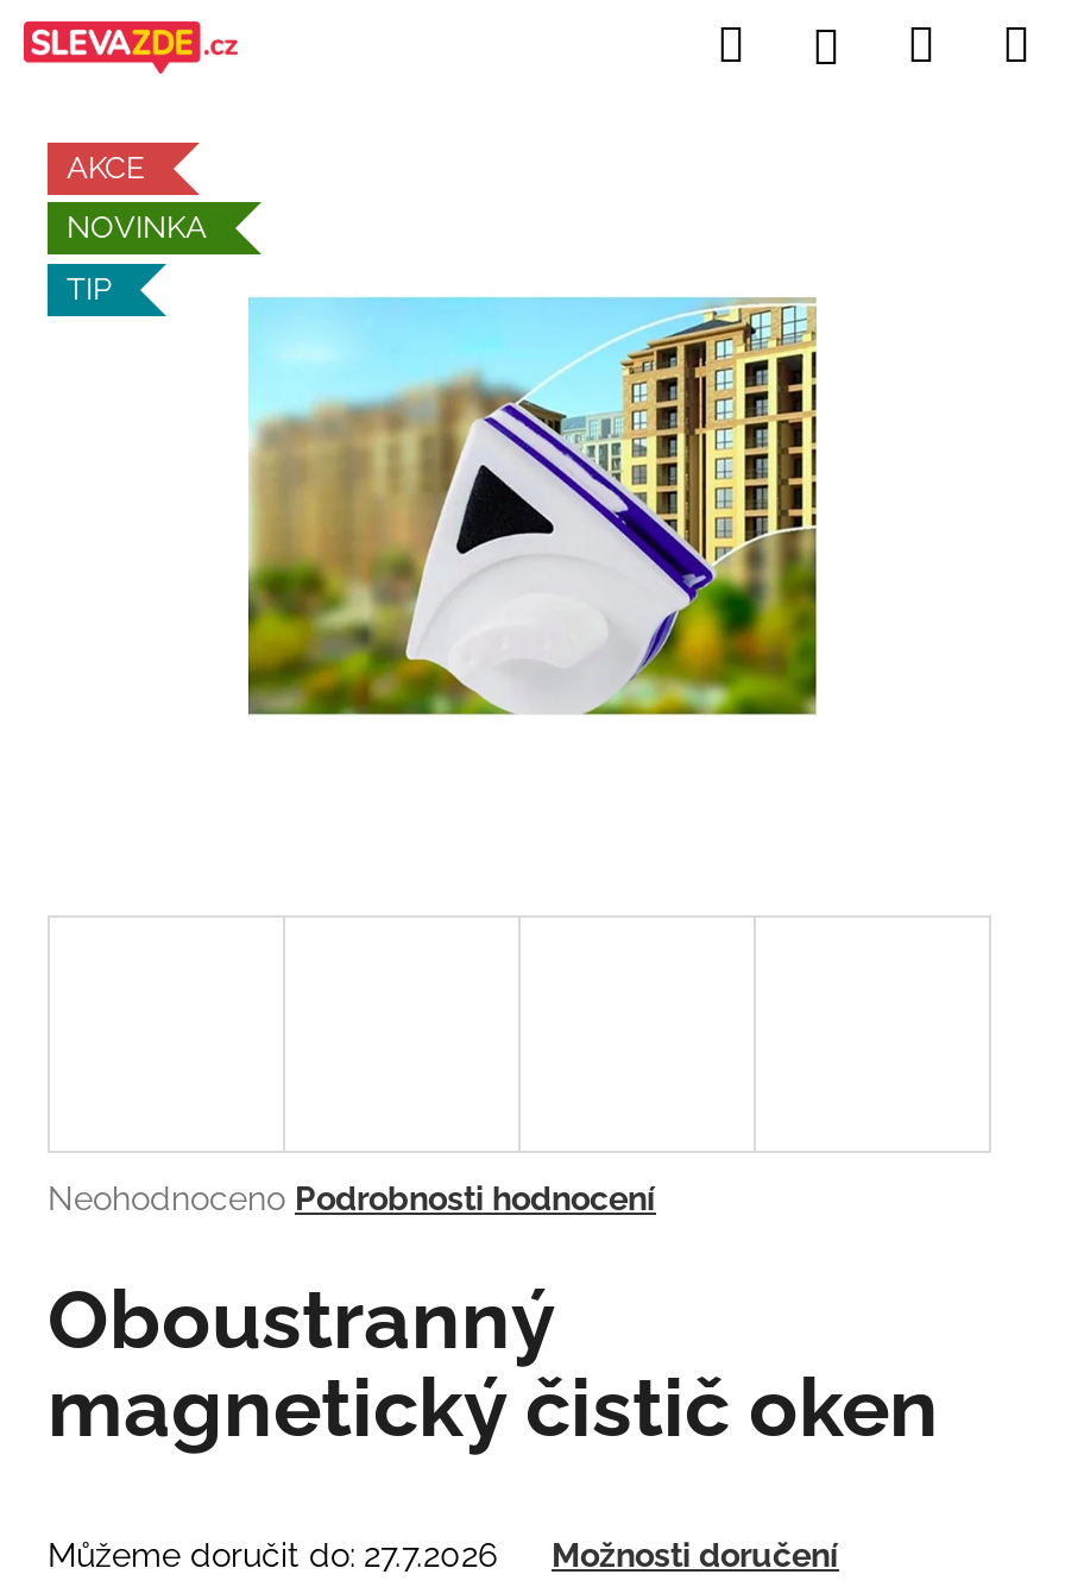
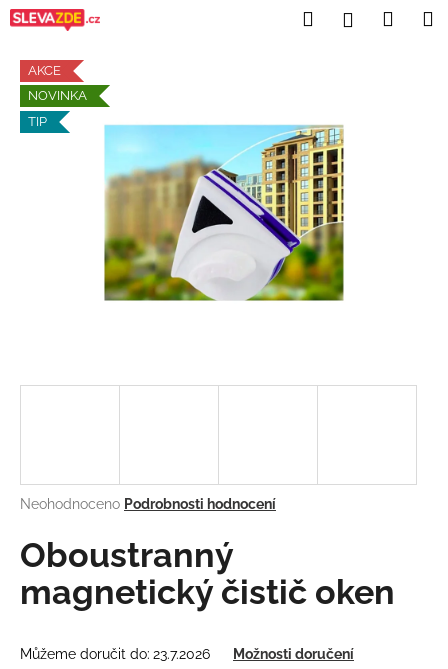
[48,1535,497,1573] Můžeme doručit do: 27.7.2026 -> [20,645,210,661] Můžeme doručit do: 23.7.2026

